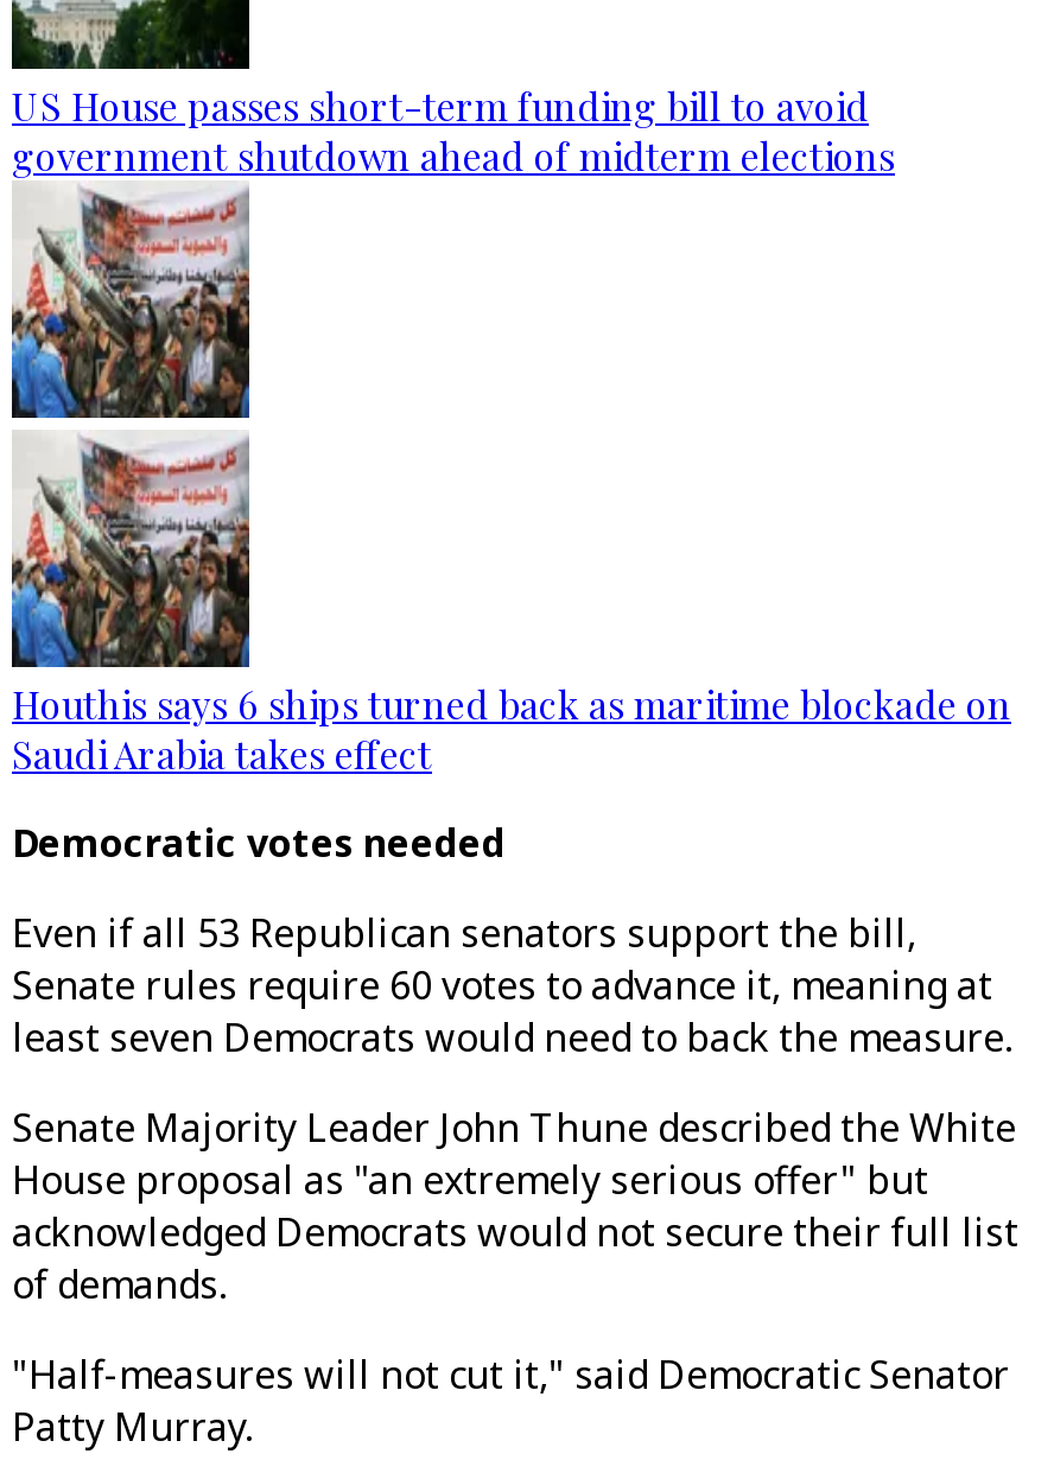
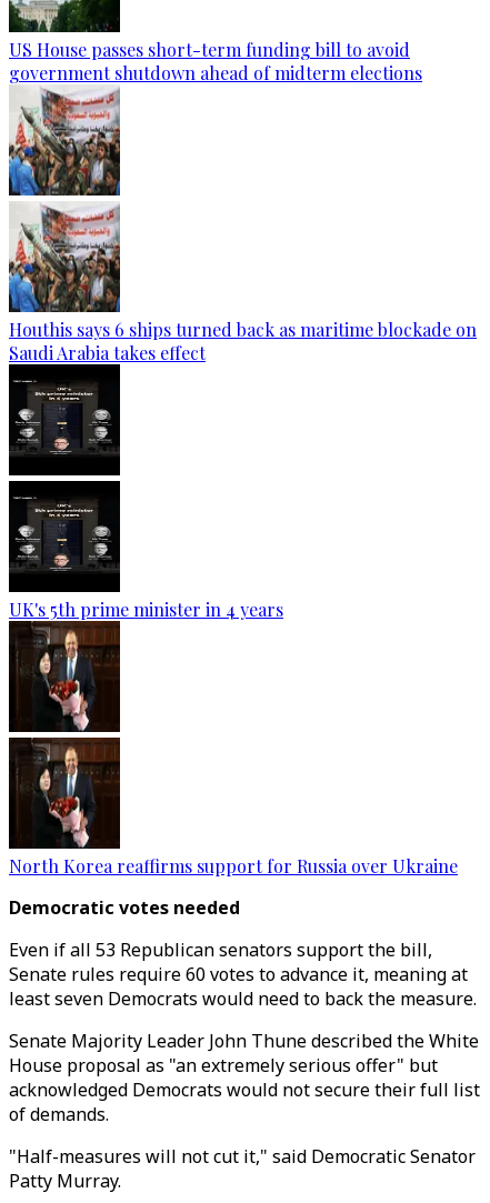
none -> [8,368,283,621] [image] | UK's 5th prime minister in 4 years
none -> [8,630,458,878] [image] | North Korea reaffirms support for Russia over Ukraine

